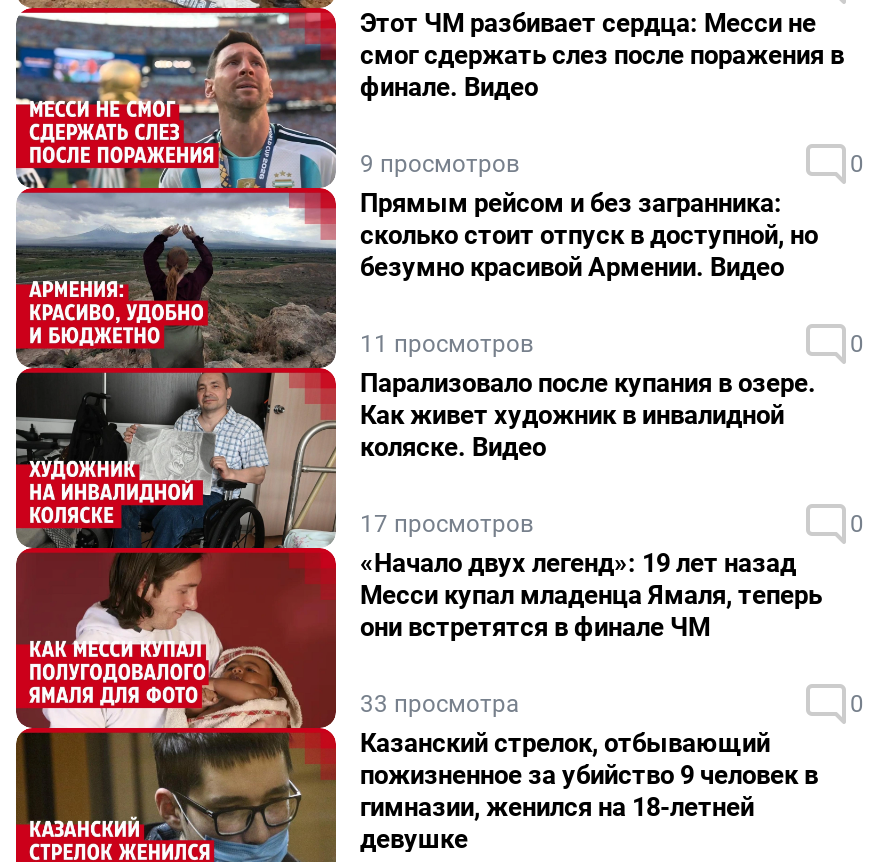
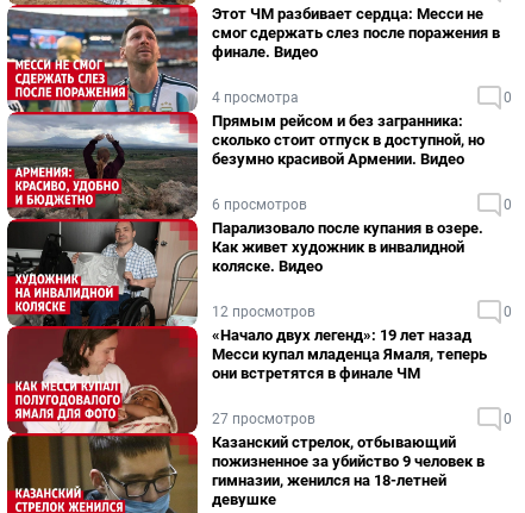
[360,150,520,178] 9 просмотров -> [212,89,299,106] 4 просмотра
[360,330,534,358] 11 просмотров -> [212,196,307,213] 6 просмотров
[360,510,534,538] 17 просмотров -> [212,304,315,320] 12 просмотров
[360,690,520,718] 33 просмотра -> [212,411,315,427] 27 просмотров

